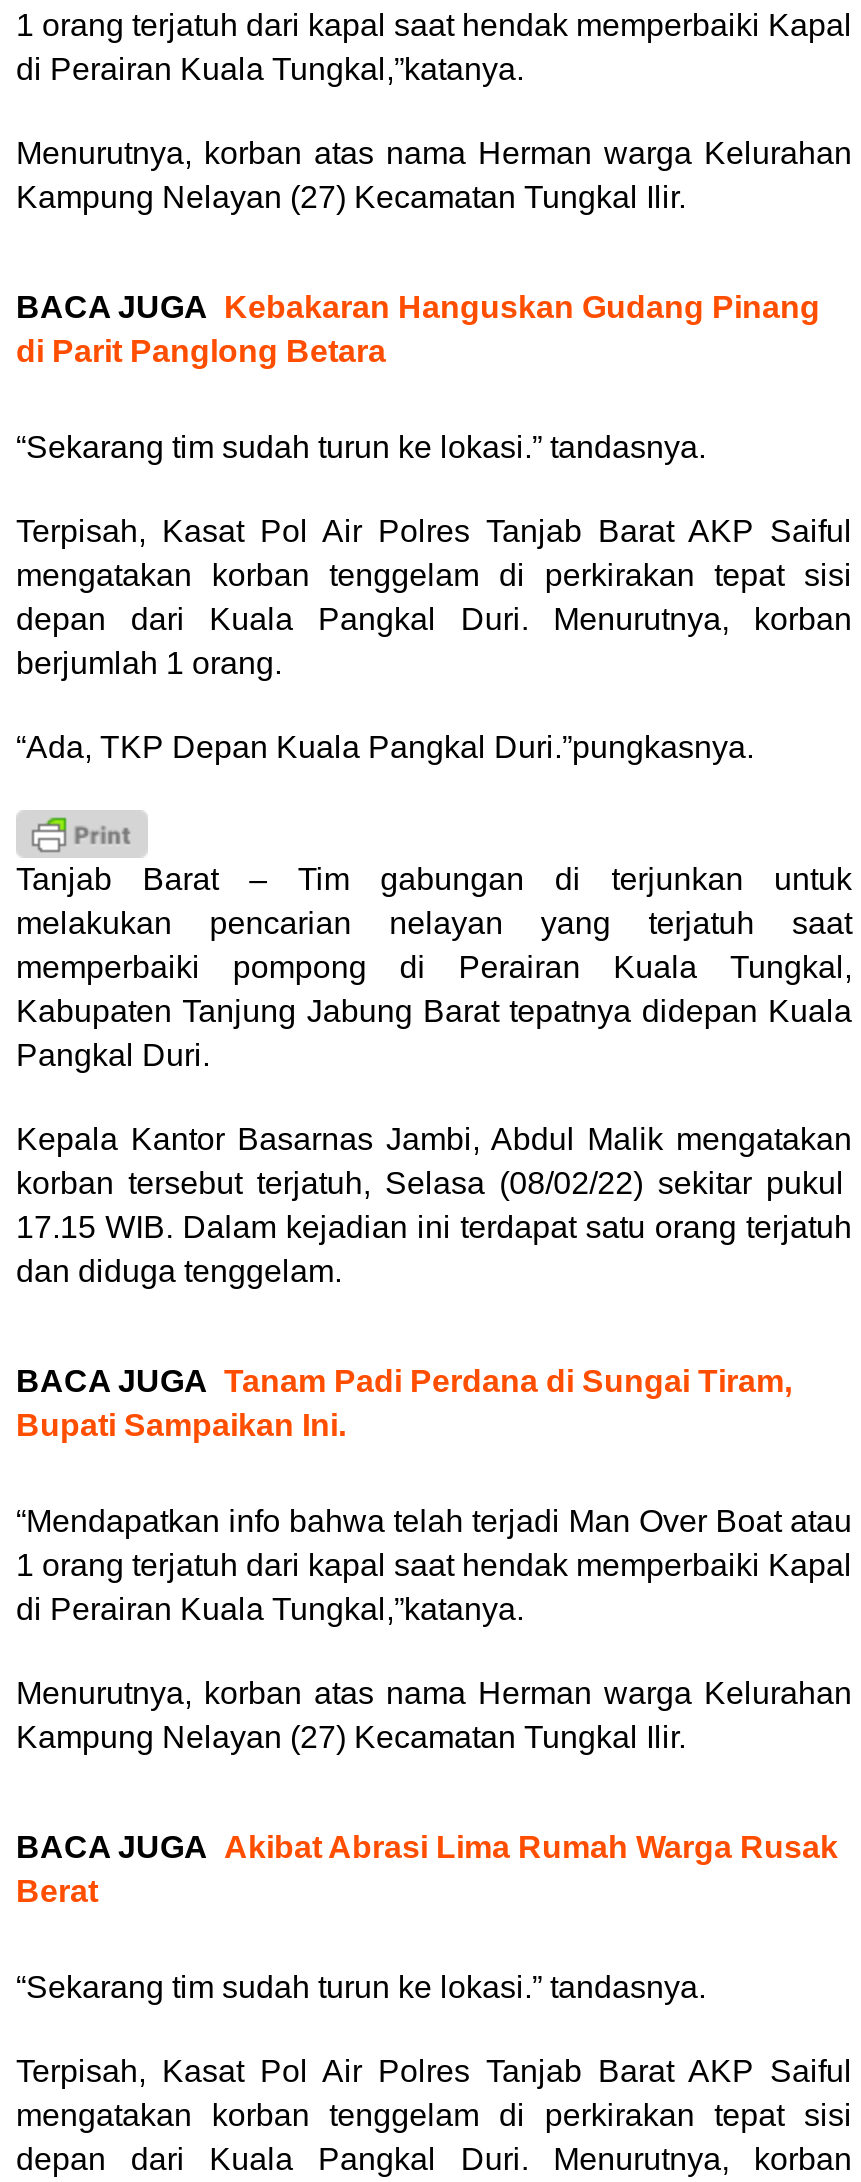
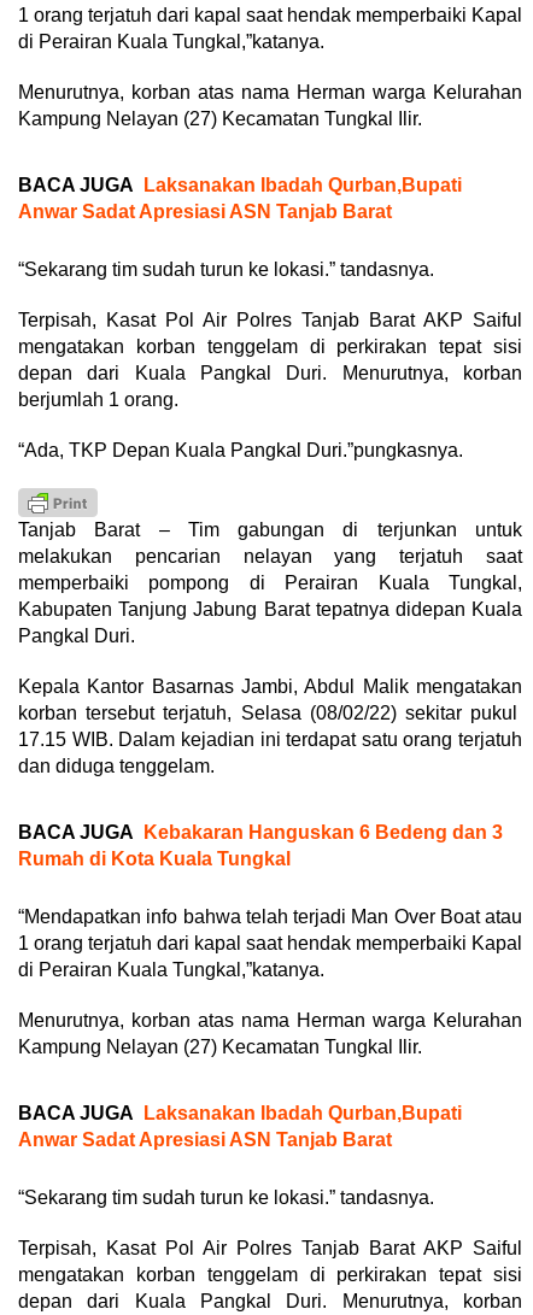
[16,289,820,367] BACA JUGA Kebakaran Hanguskan Gudang Pinang | di Parit Panglong Betara -> [18,174,462,221] BACA JUGA Laksanakan Ibadah Qurban,Bupati | Anwar Sadat Apresiasi ASN Tanjab Barat
[16,1363,792,1441] BACA JUGA Tanam Padi Perdana di Sungai Tiram, | Bupati Sampaikan Ini. -> [18,822,503,869] BACA JUGA Kebakaran Hanguskan 6 Bedeng dan 3 | Rumah di Kota Kuala Tungkal
[16,1829,838,1907] BACA JUGA Akibat Abrasi Lima Rumah Warga Rusak | Berat -> [18,1103,462,1150] BACA JUGA Laksanakan Ibadah Qurban,Bupati | Anwar Sadat Apresiasi ASN Tanjab Barat

